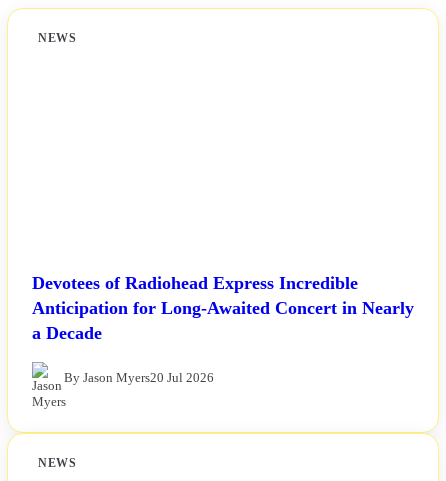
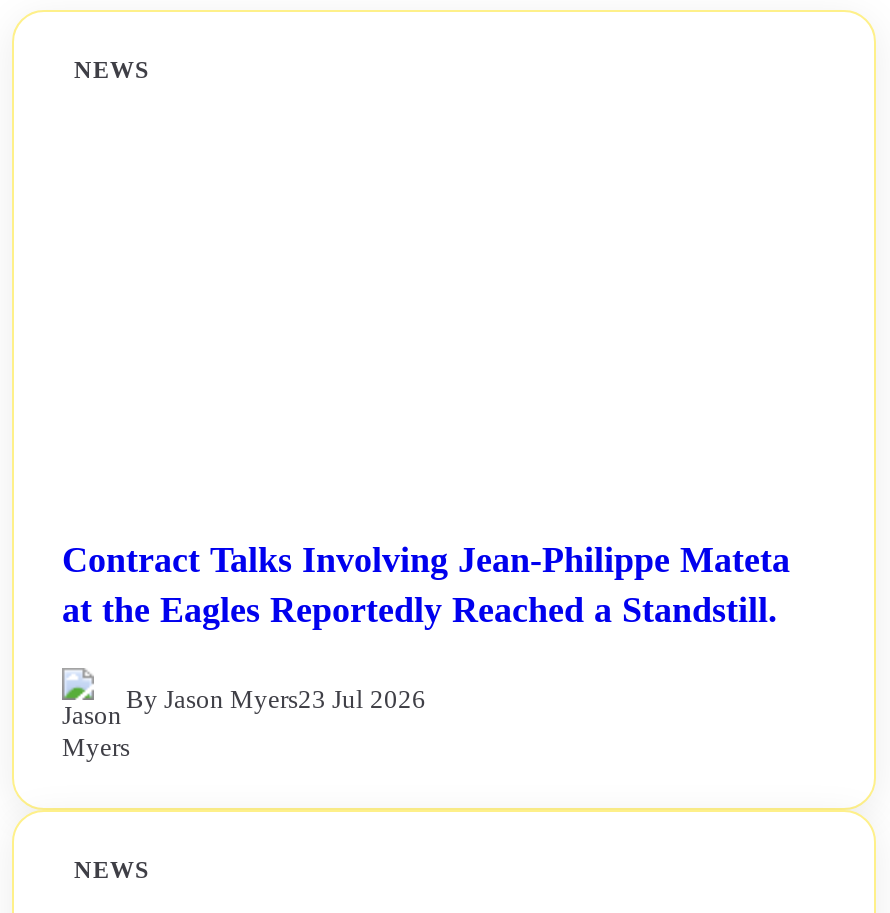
[32,272,414,342] Devotees of Radiohead Express Incredible | Anticipation for Long-Awaited Concert in Nearly | a Decade -> [62,539,790,629] Contract Talks Involving Jean-Philippe Mateta | at the Eagles Reportedly Reached a Standstill.
[64,369,214,384] By Jason Myers20 Jul 2026 -> [126,683,426,713] By Jason Myers23 Jul 2026

